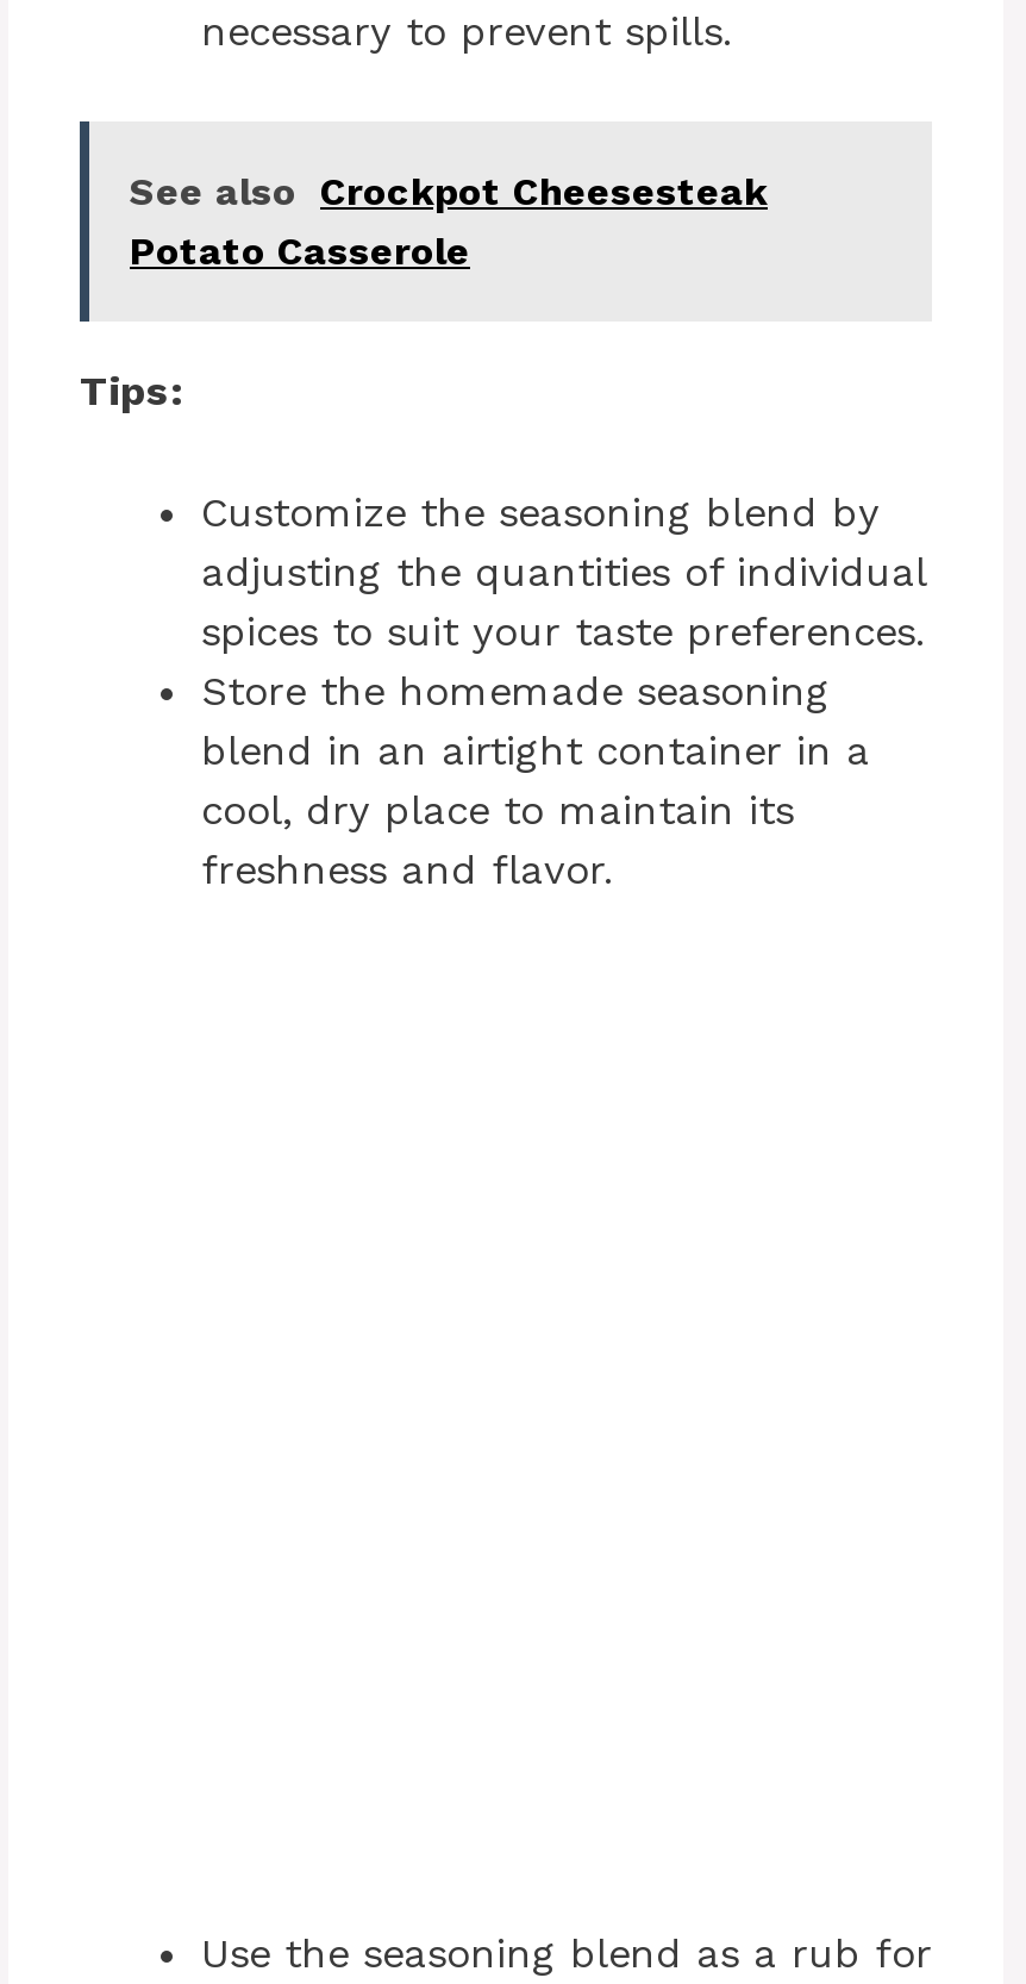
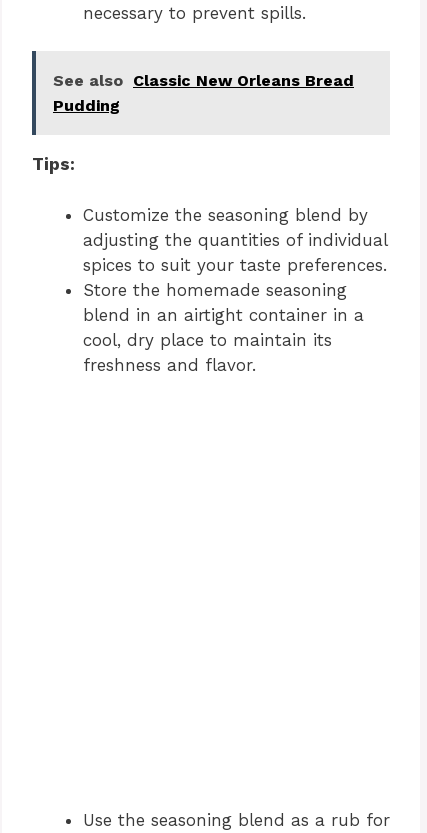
[130,170,768,274] See also Crockpot Cheesesteak | Potato Casserole -> [53,71,354,115] See also Classic New Orleans Bread | Pudding

